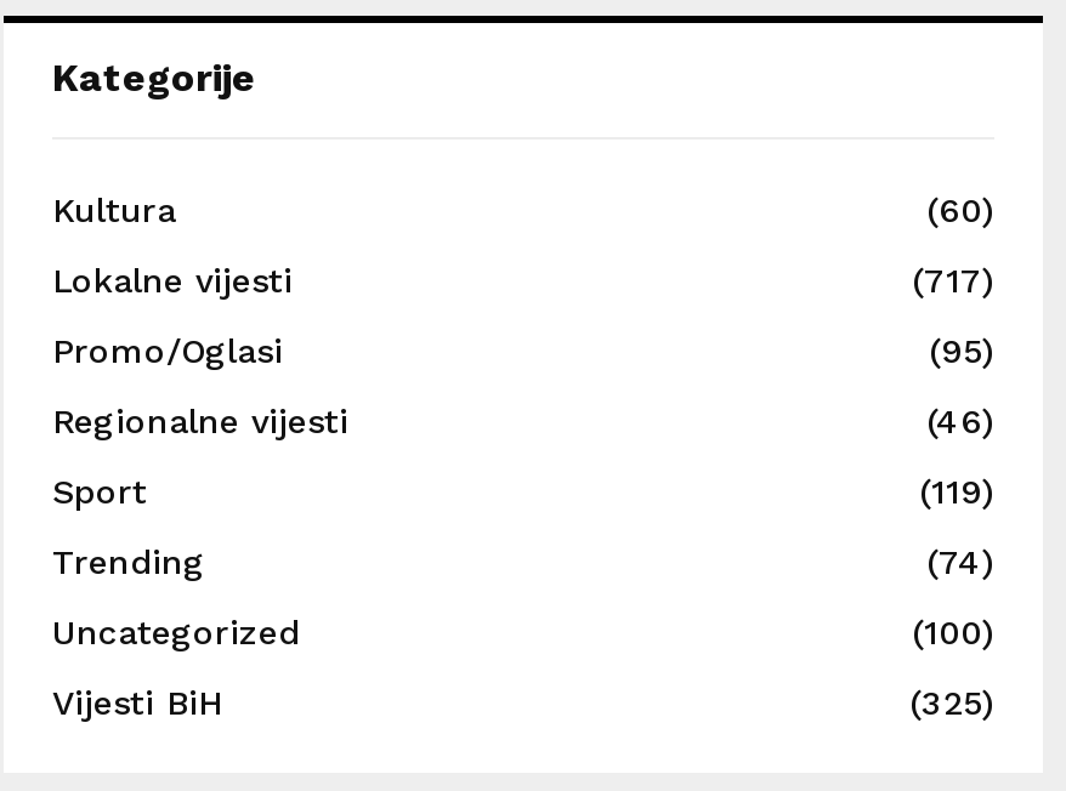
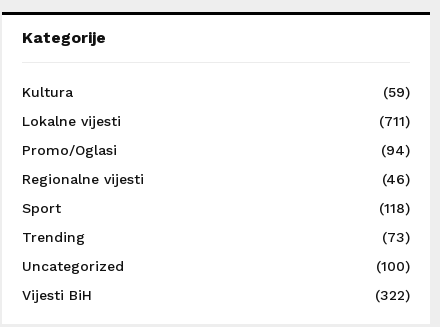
[926,191,994,230] (60) -> [383,84,410,100] (59)
[912,262,994,300] (717) -> [379,113,410,129] (711)
[929,332,994,371] (95) -> [381,142,410,158] (94)
[919,473,994,511] (119) -> [379,200,410,216] (118)
[926,543,994,582] (74) -> [382,229,410,245] (73)
[909,684,994,723] (325) -> [375,287,410,303] (322)

